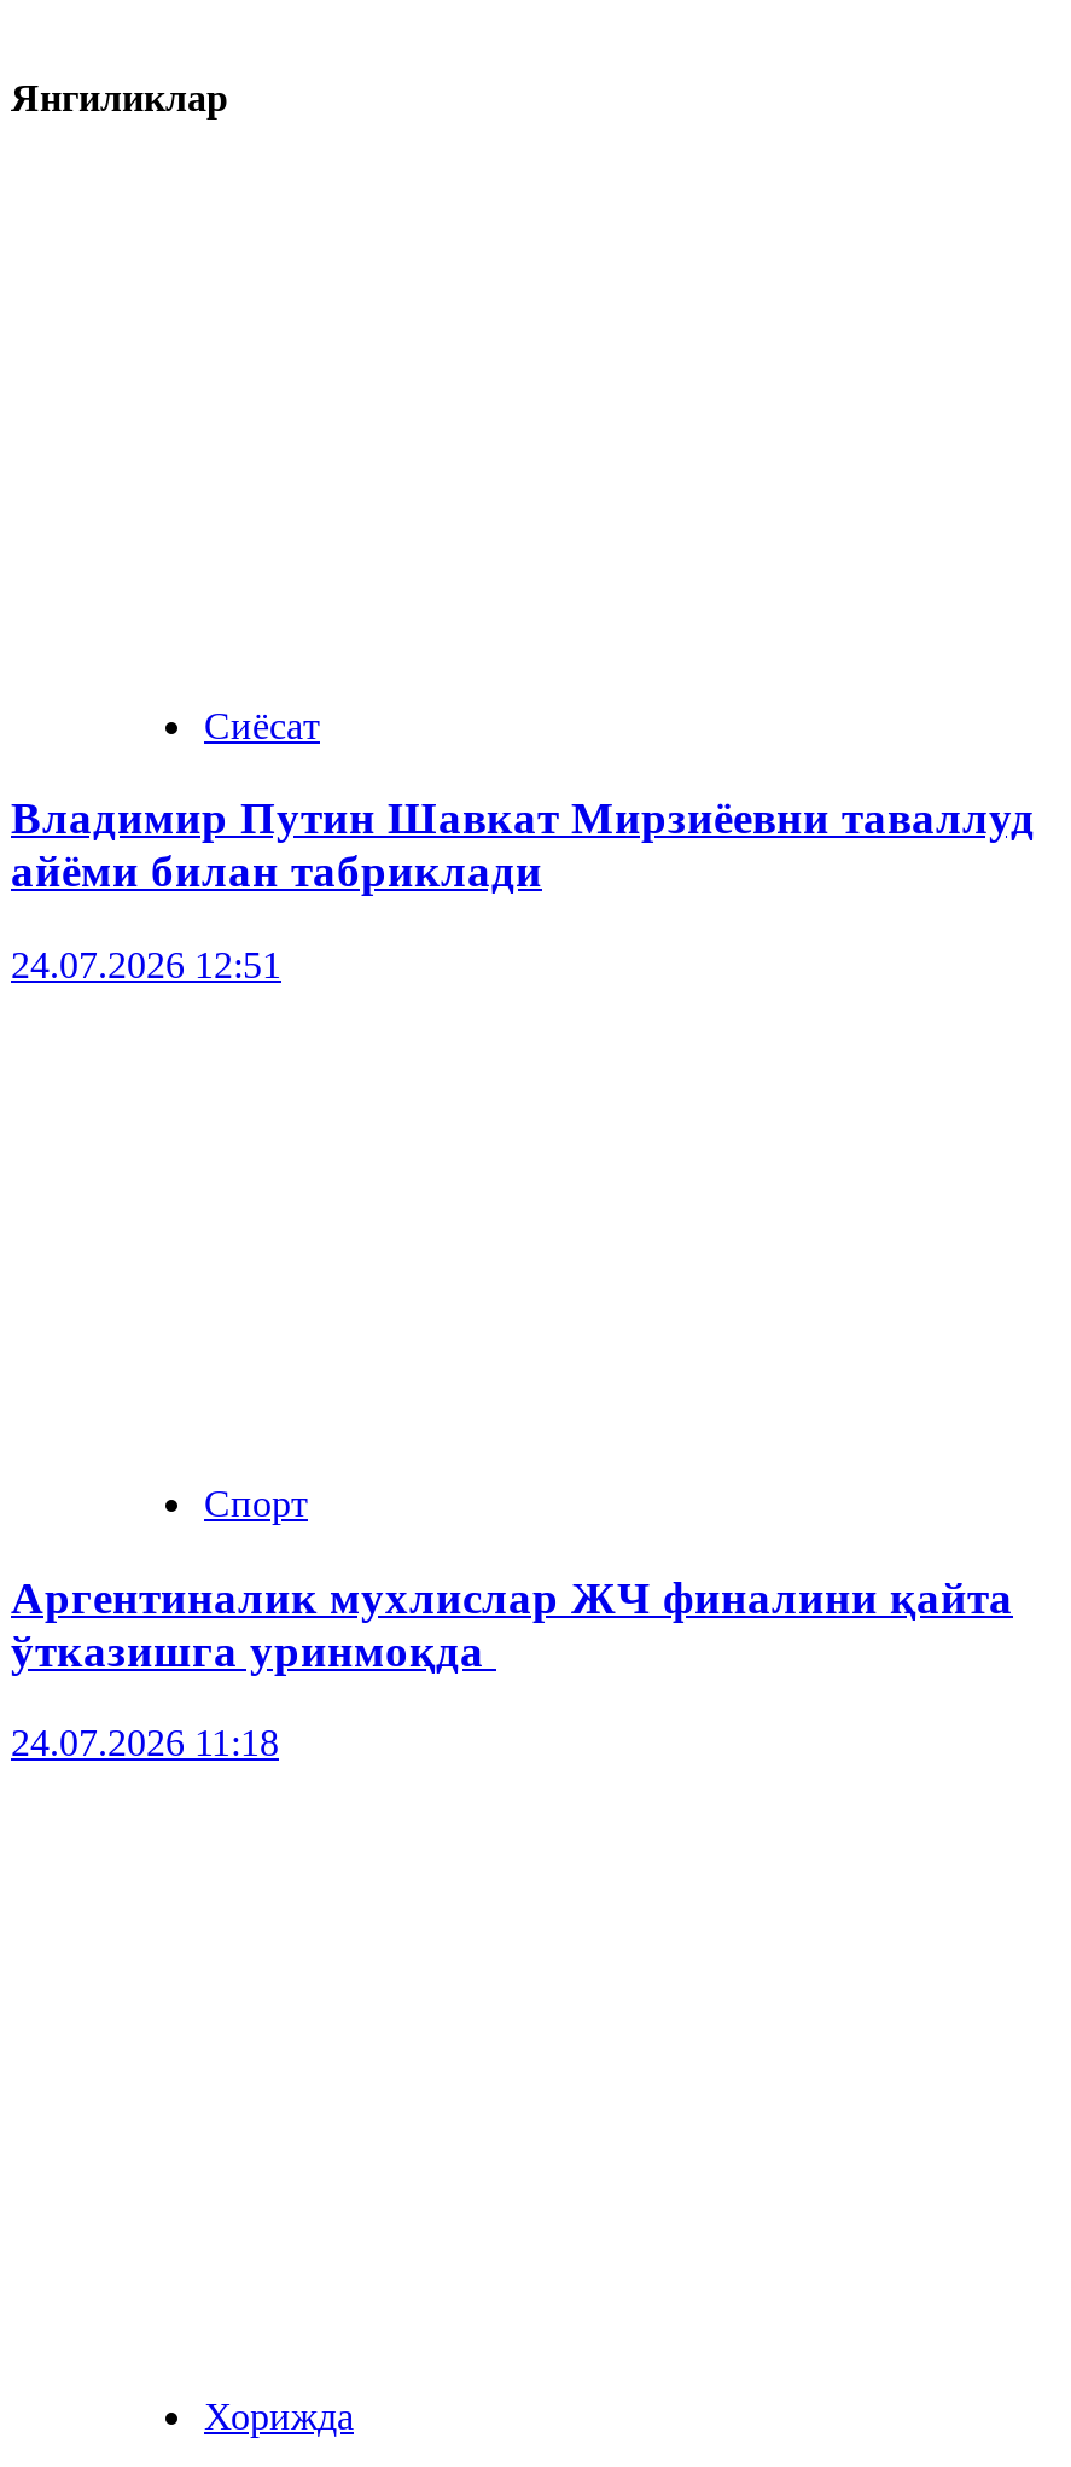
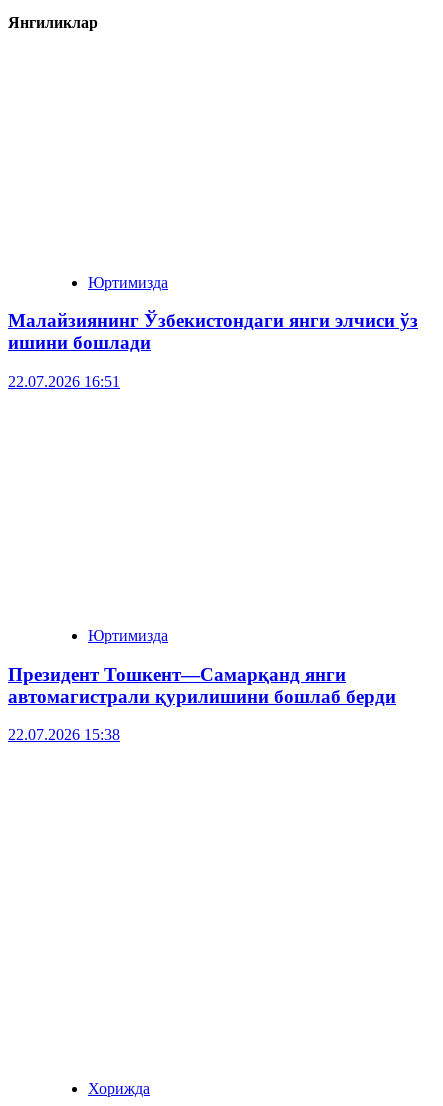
[204,704,320,745] Сиёсат -> [88,273,168,290] Юртимизда
[11,793,1035,896] Владимир Путин Шавкат Мирзиёевни таваллуд | айёми билан табриклади -> [8,310,418,353] Малайзиянинг Ўзбекистондаги янги элчиси ўз | ишини бошлади
[11,944,281,985] 24.07.2026 12:51 -> [8,373,120,390] 22.07.2026 16:51
[204,1483,308,1524] Спорт -> [88,627,168,644] Юртимизда
[11,1571,1013,1675] Аргентиналик мухлислар ЖЧ финалини қайта | ўтказишга уринмоқда -> [8,664,396,707] Президент Тошкент—Самарқанд янги | автомагистрали қурилишини бошлаб берди
[11,1723,279,1764] 24.07.2026 11:18 -> [8,726,120,743] 22.07.2026 15:38

